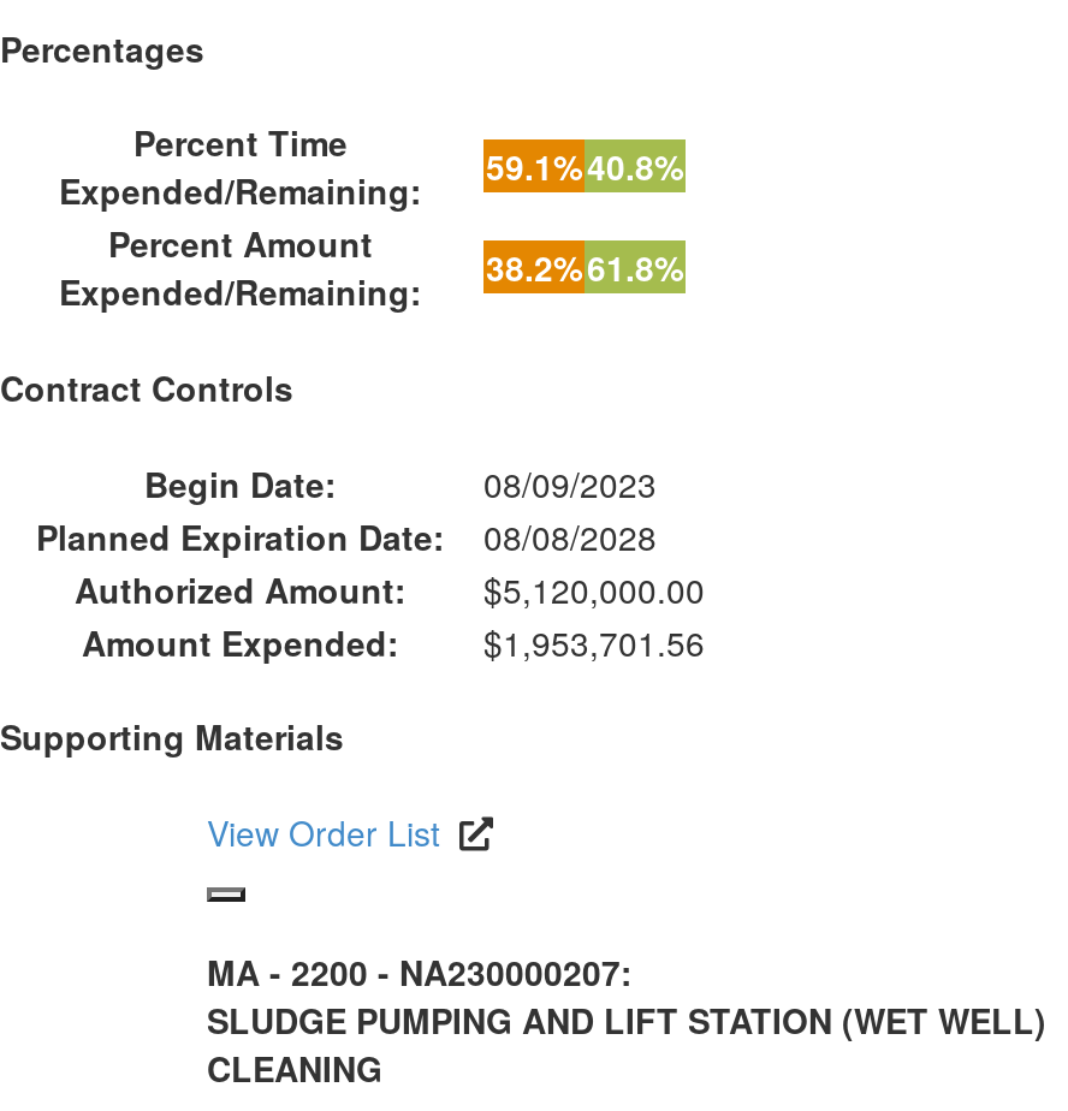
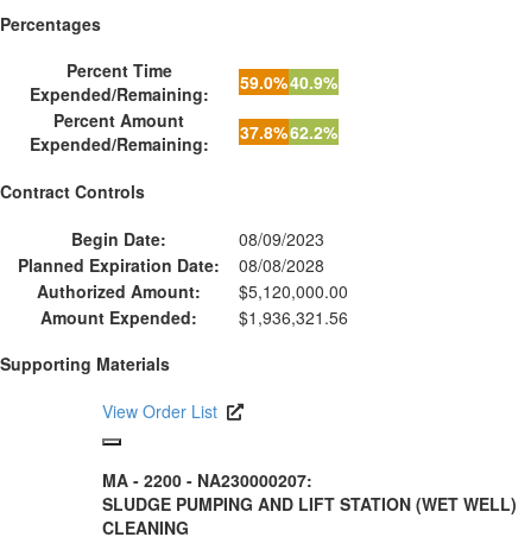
[59,143,683,215] Expended/Remaining: 59.1% 40.8% -> [29,70,337,106] Expended/Remaining: 59.0% 40.9%
[59,244,683,316] Expended/Remaining: 38.2% 61.8% -> [29,120,337,156] Expended/Remaining: 37.8% 62.2%
[82,617,705,665] Amount Expended: $1,953,701.56 -> [40,305,348,328] Amount Expended: $1,936,321.56

